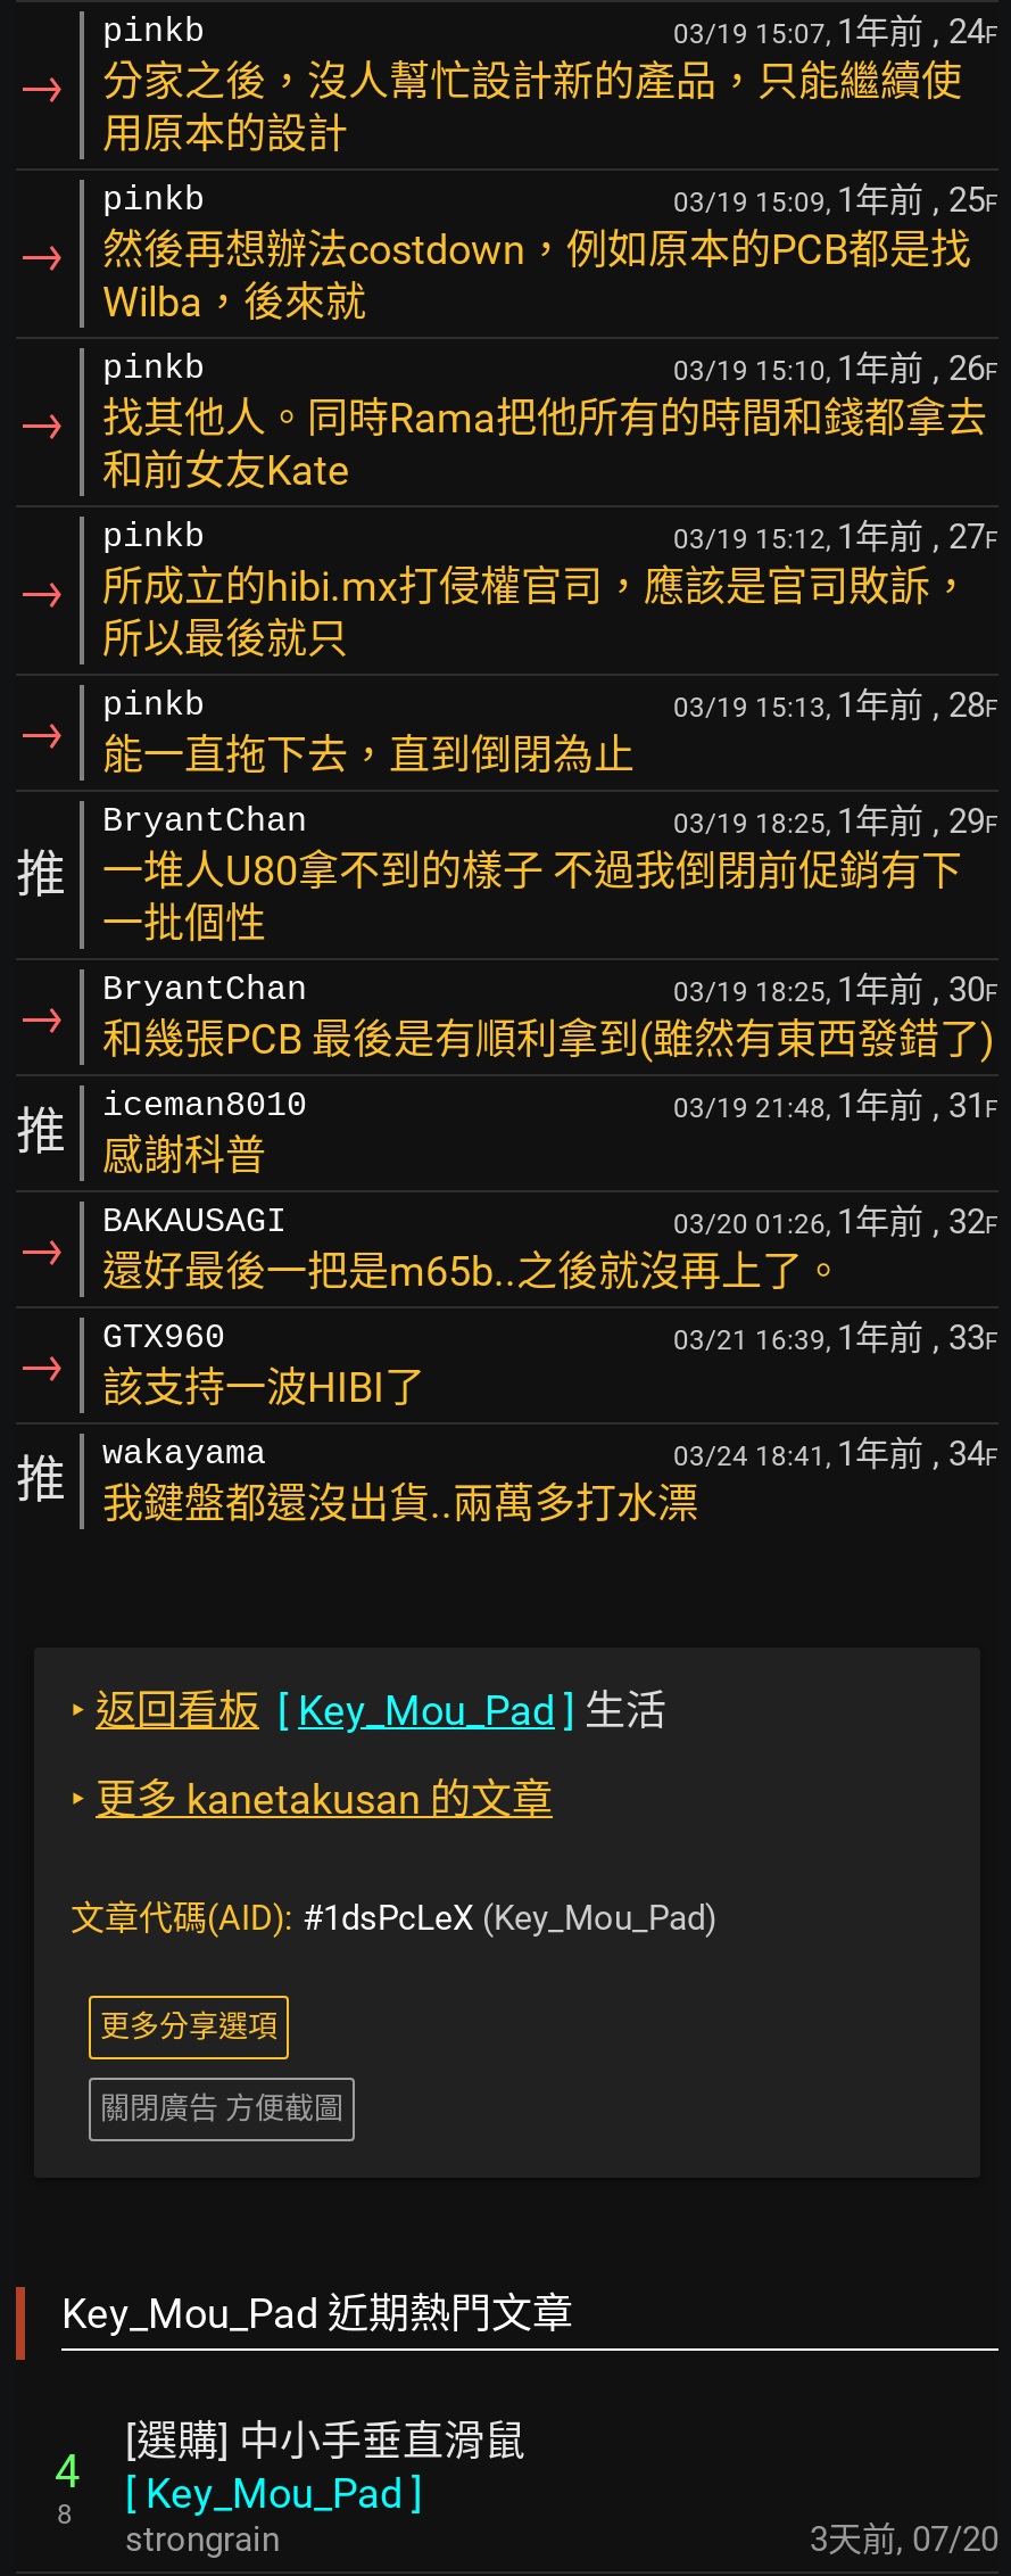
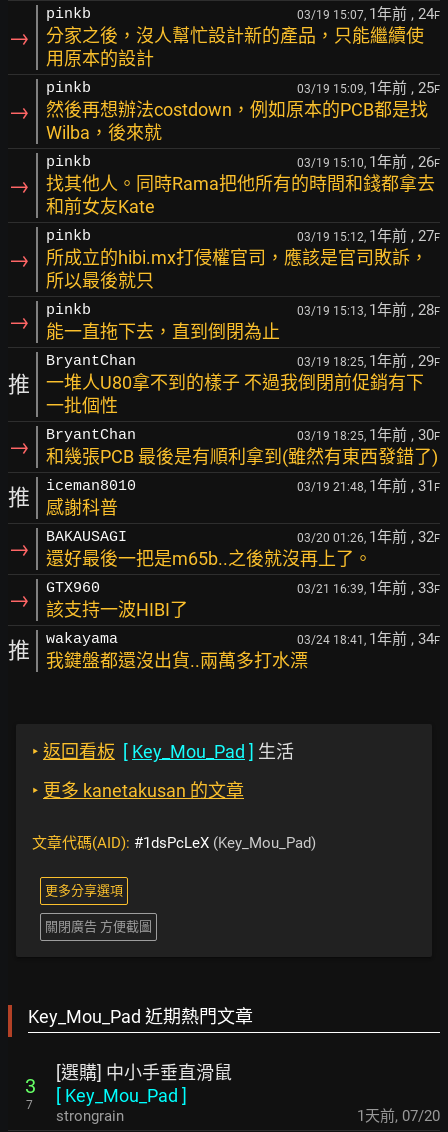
[43,2444,80,2499] 4 -> [20,1074,36,1098] 3
[50,2499,73,2530] 8 -> [23,1098,33,1112] 7
[810,2519,998,2560] 3天前, 07/20 -> [357,1107,440,1125] 1天前, 07/20

